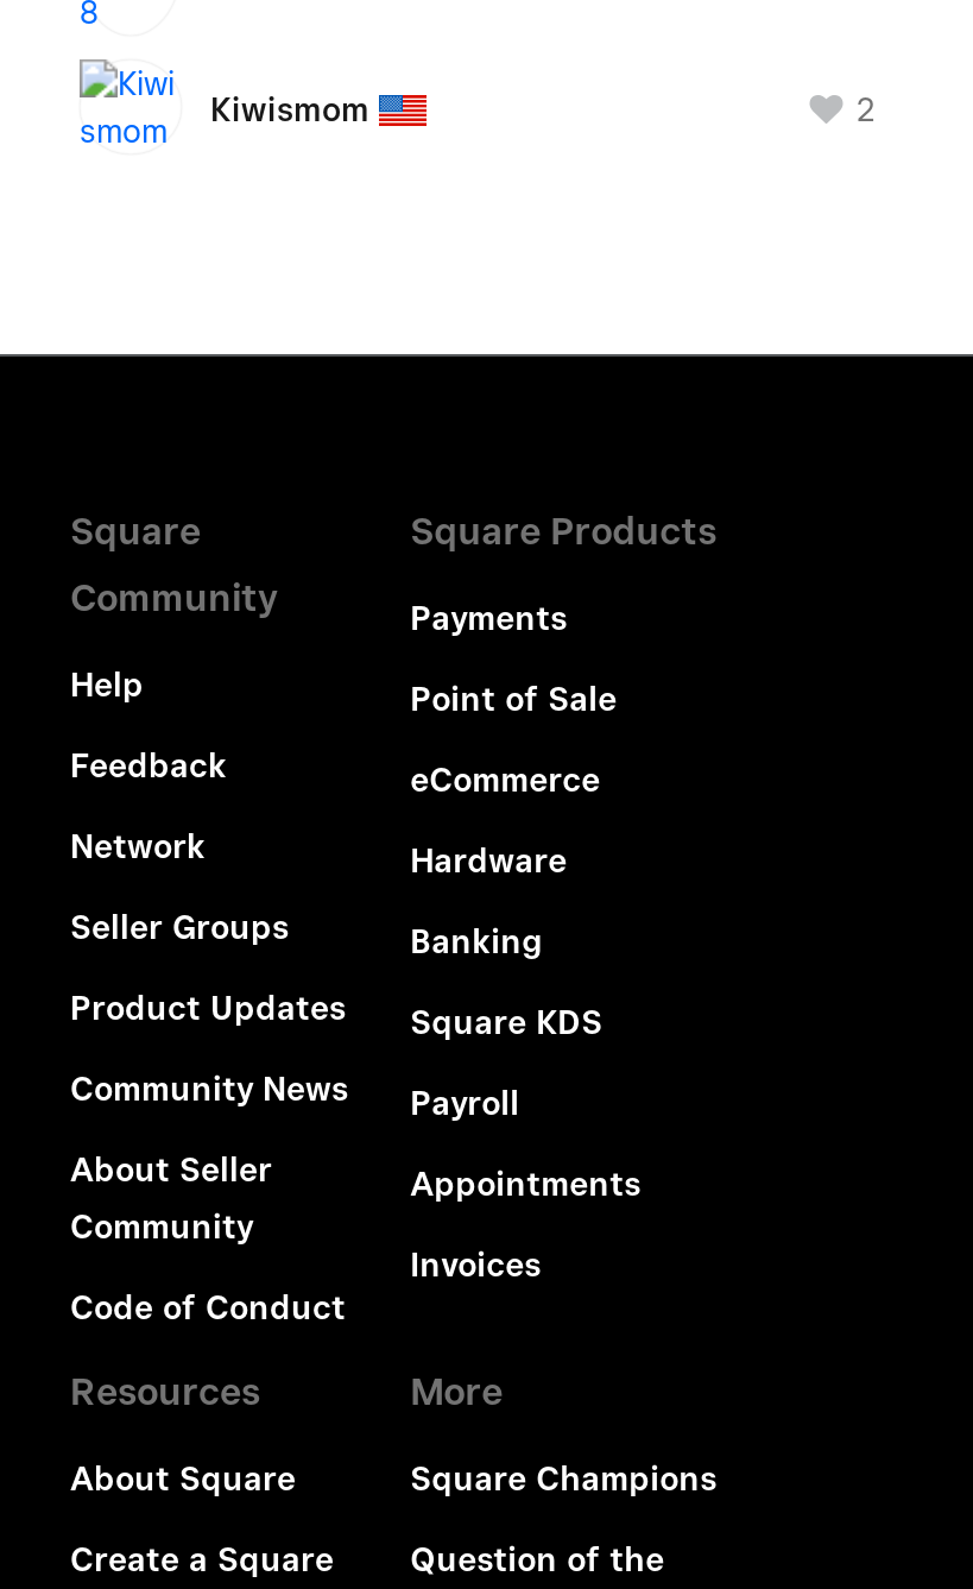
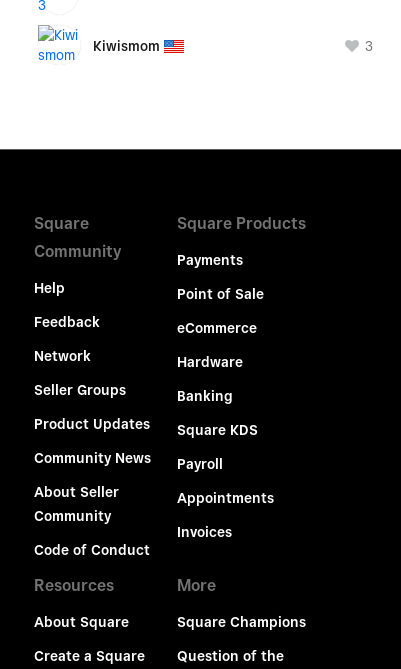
[847,90,876,128] 2 -> [361,38,373,54] 3

